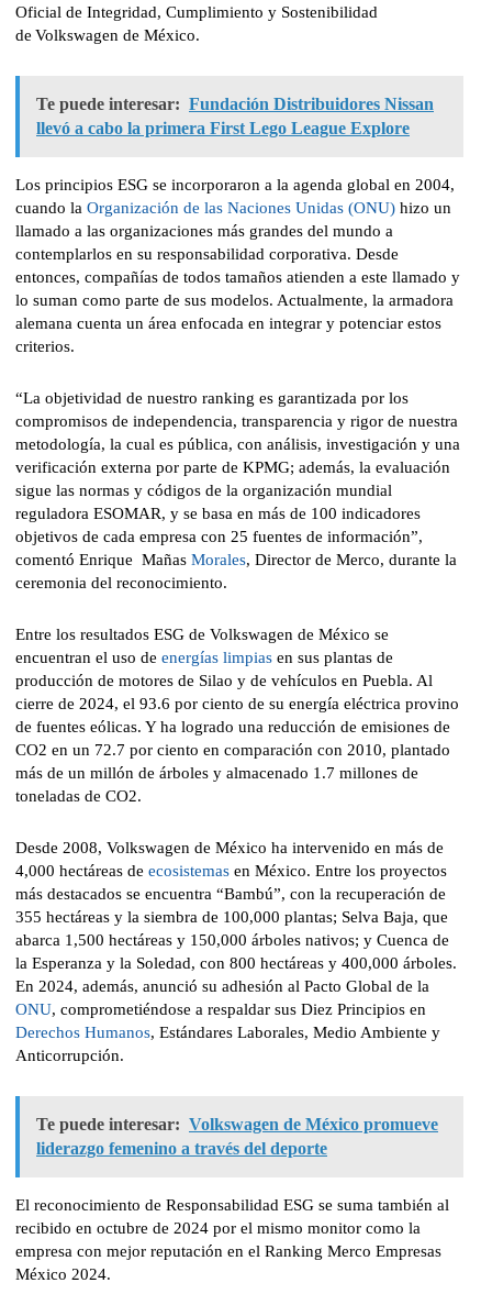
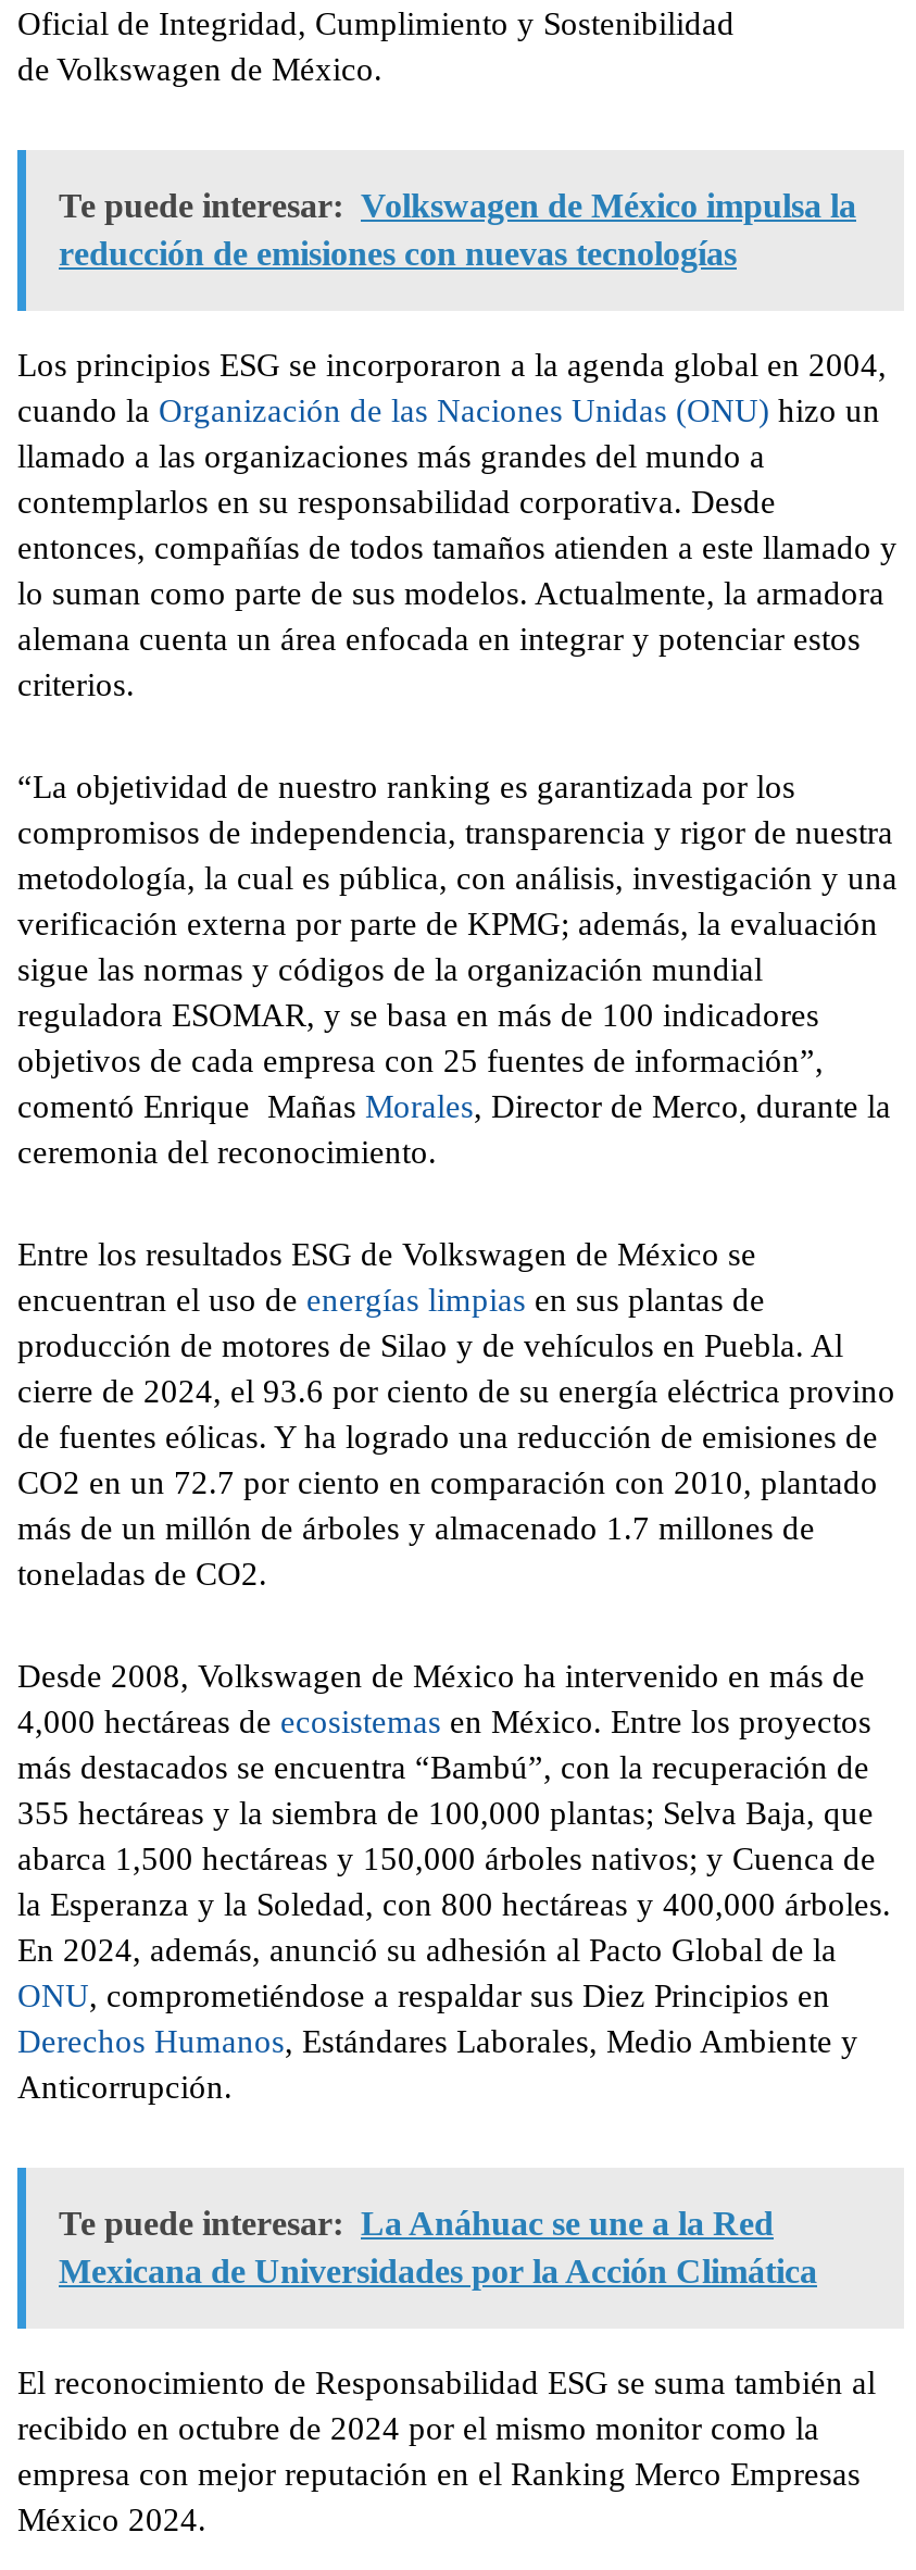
[36,95,434,138] Te puede interesar: Fundación Distribuidores Nissan | llevó a cabo la primera First Lego League Explore -> [59,187,856,272] Te puede interesar: Volkswagen de México impulsa la | reducción de emisiones con nuevas tecnologías
[36,1115,438,1158] Te puede interesar: Volkswagen de México promueve | liderazgo femenino a través del deporte -> [59,2205,817,2290] Te puede interesar: La Anáhuac se une a la Red | Mexicana de Universidades por la Acción Climática

